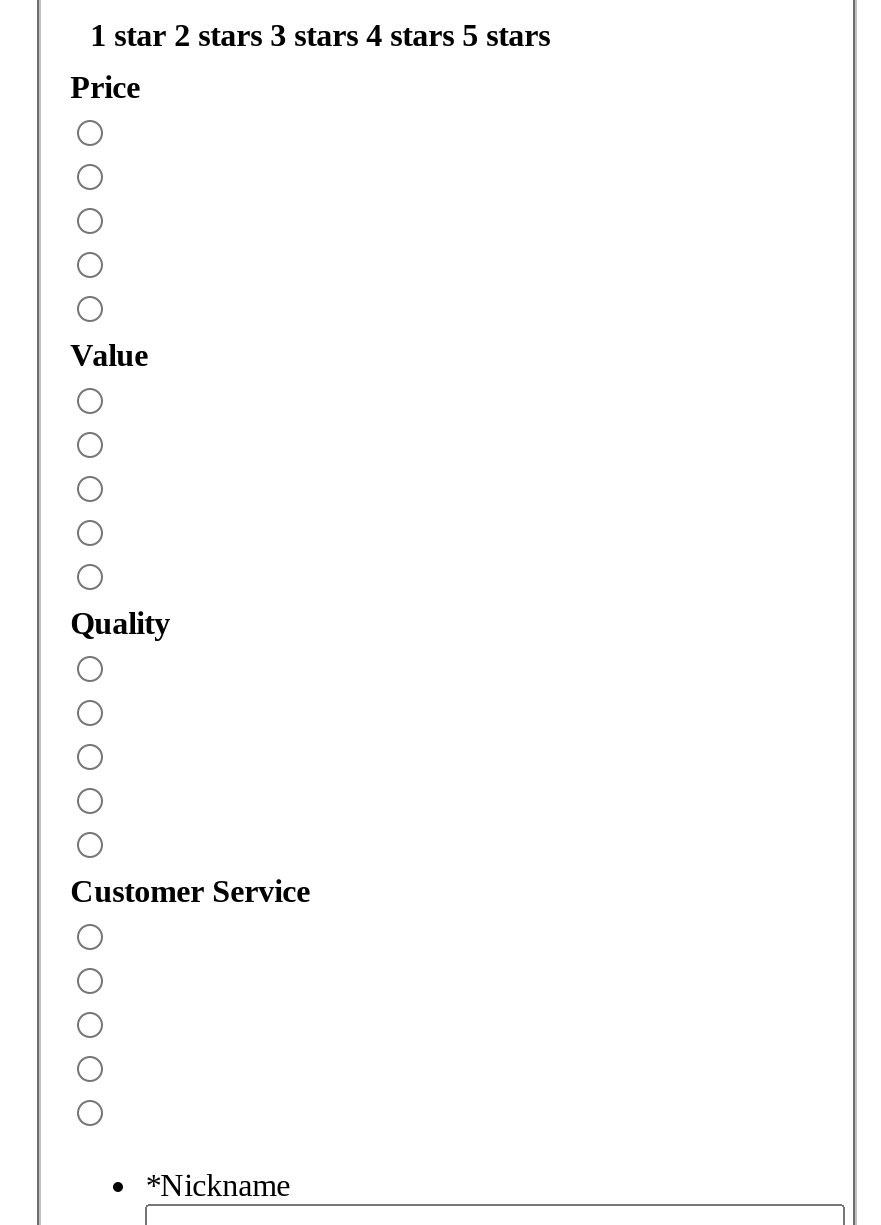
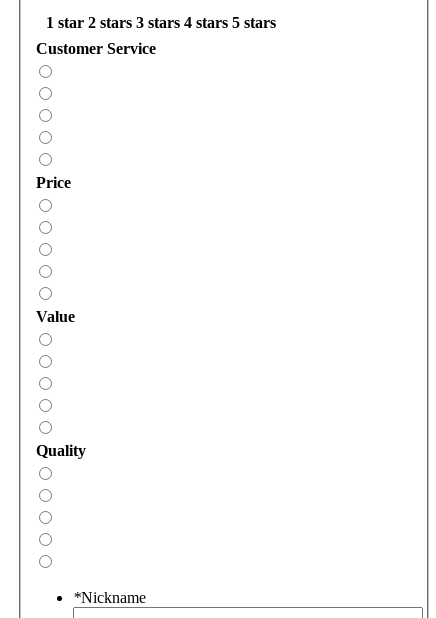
moved [70,71,170,641] -> [36,174,86,459]: Price | Value | Quality
moved [70,875,310,909] -> [36,40,156,57]: Customer Service

